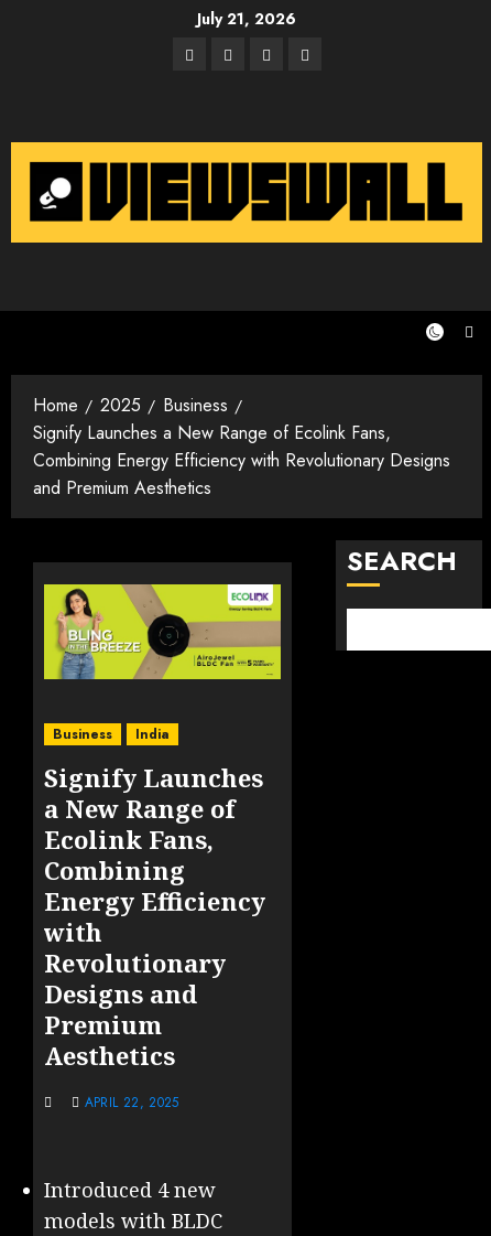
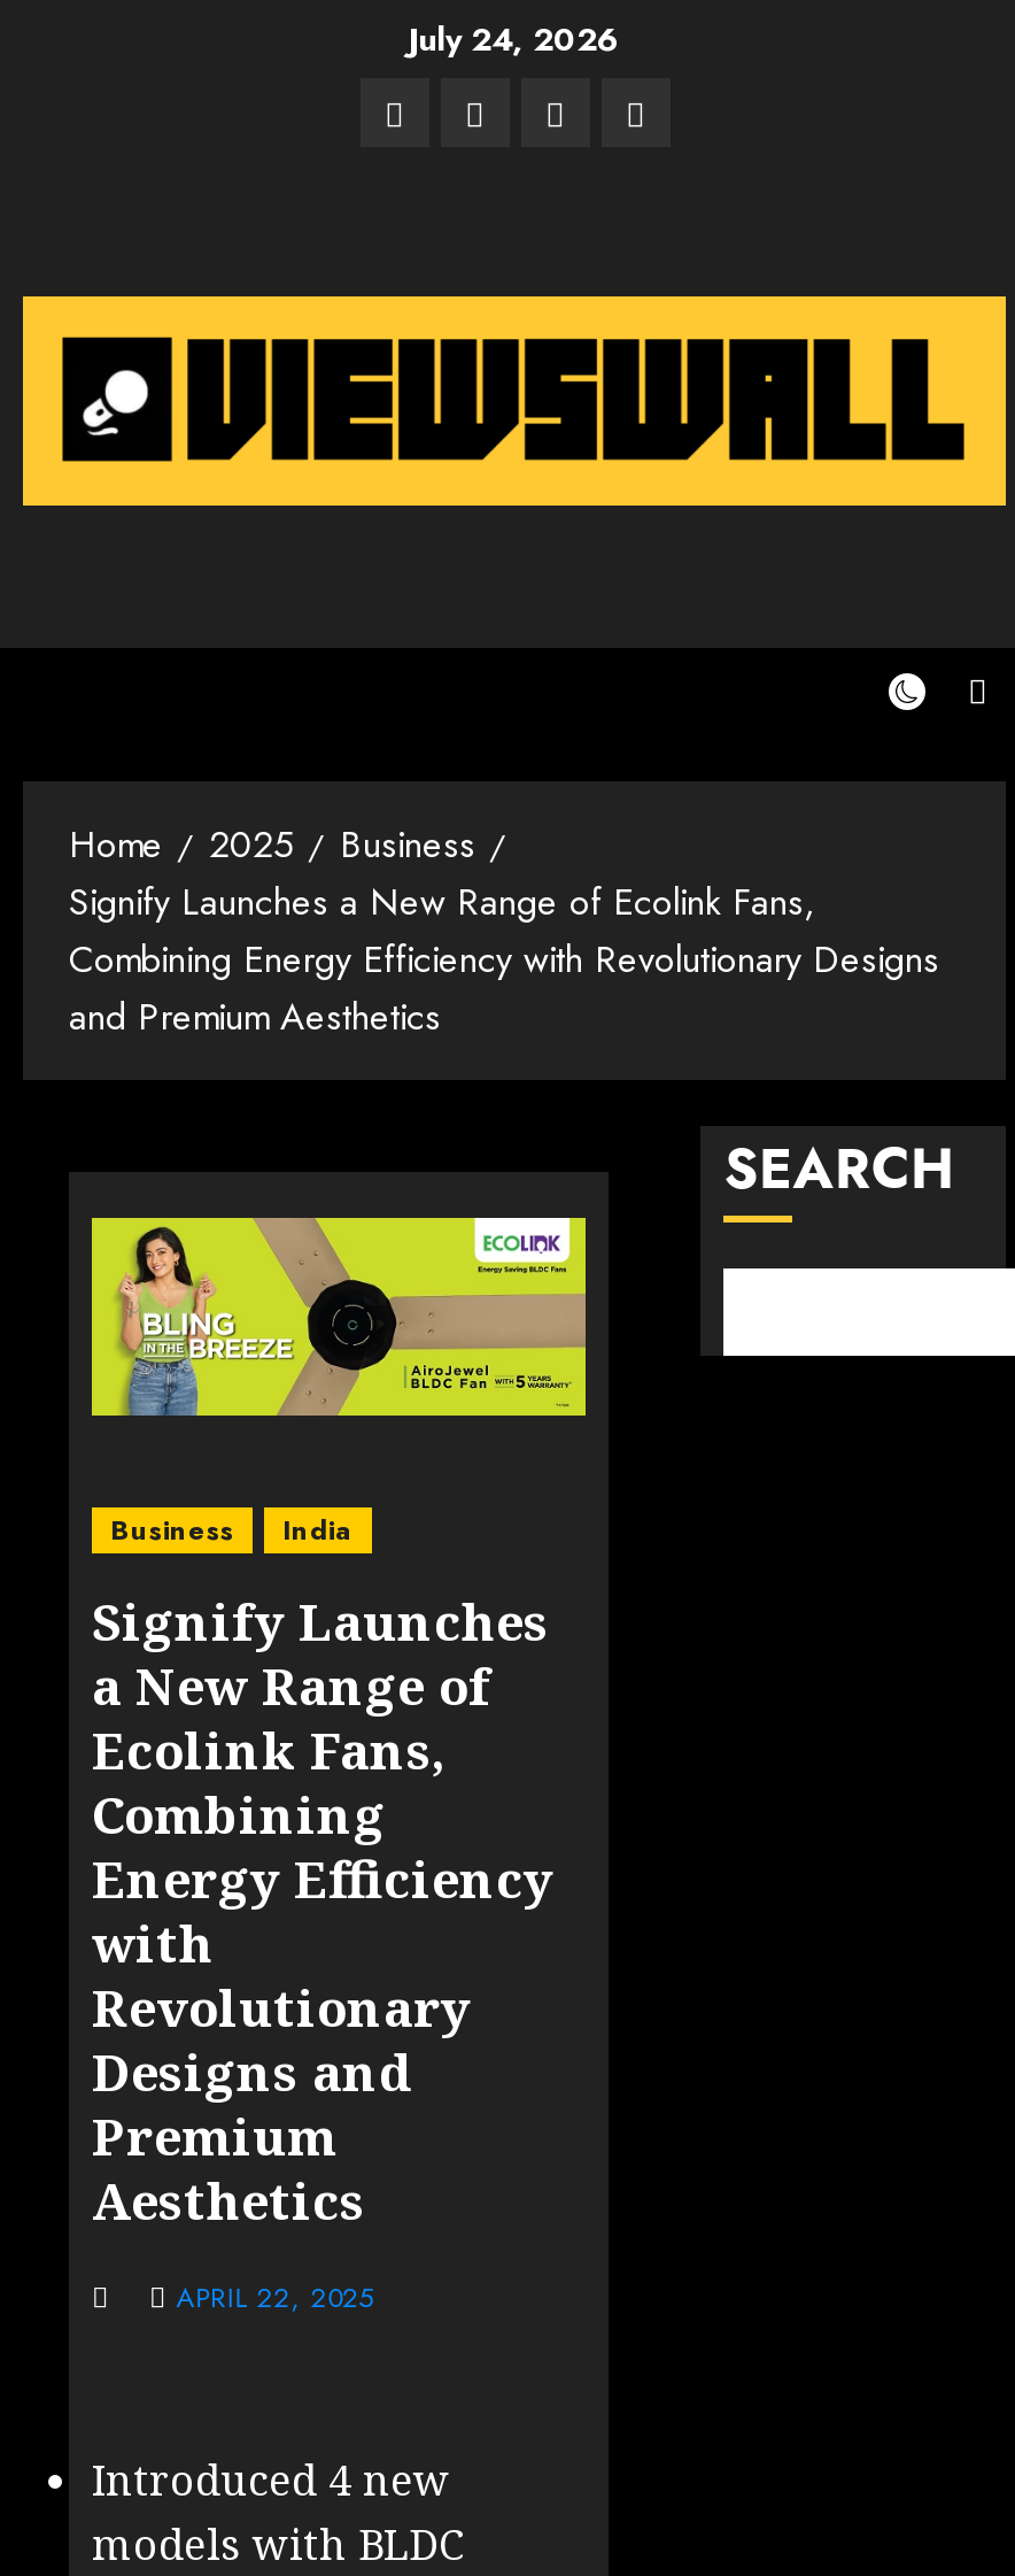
[197,8,296,30] July 21, 2026 -> [409,16,620,62] July 24, 2026

